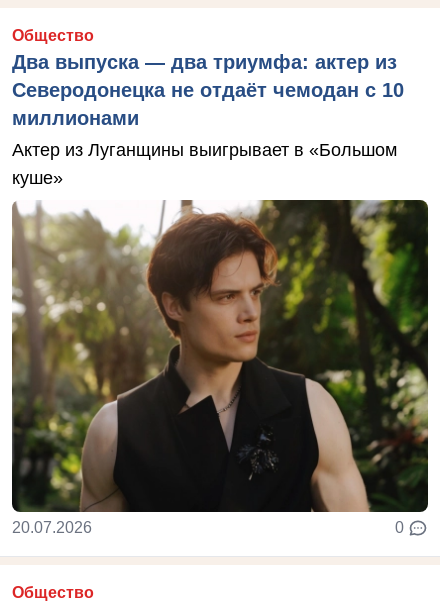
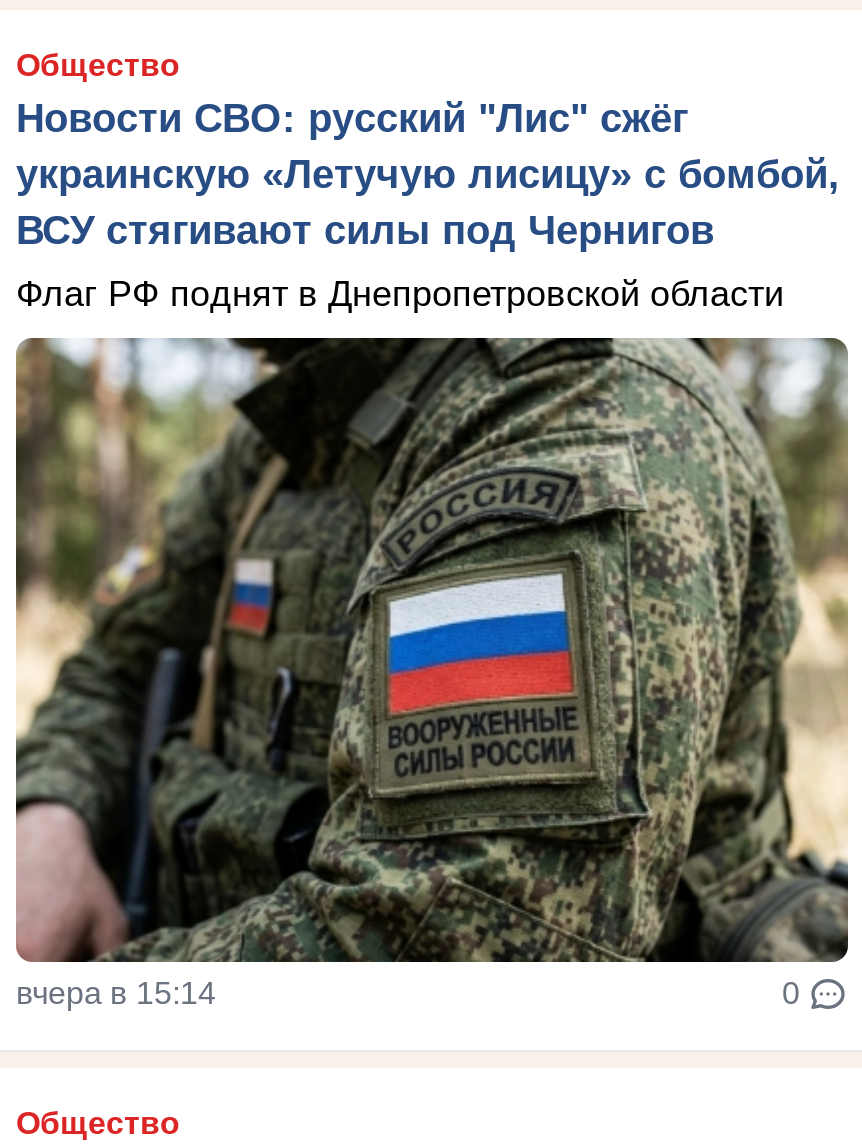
[12,51,404,129] Два выпуска — два триумфа: актер из | Северодонецка не отдаёт чемодан с 10 | миллионами -> [16,96,840,252] Новости СВО: русский "Лис" сжёг | украинскую «Летучую лисицу» с бомбой, | ВСУ стягивают силы под Чернигов
[12,140,397,188] Актер из Луганщины выигрывает в «Большом | куше» -> [16,274,784,314] Флаг РФ поднят в Днепропетровской области
[11,199,429,536] [image] | 20.07.2026 -> [16,336,850,1010] [image] | вчера в 15:14

